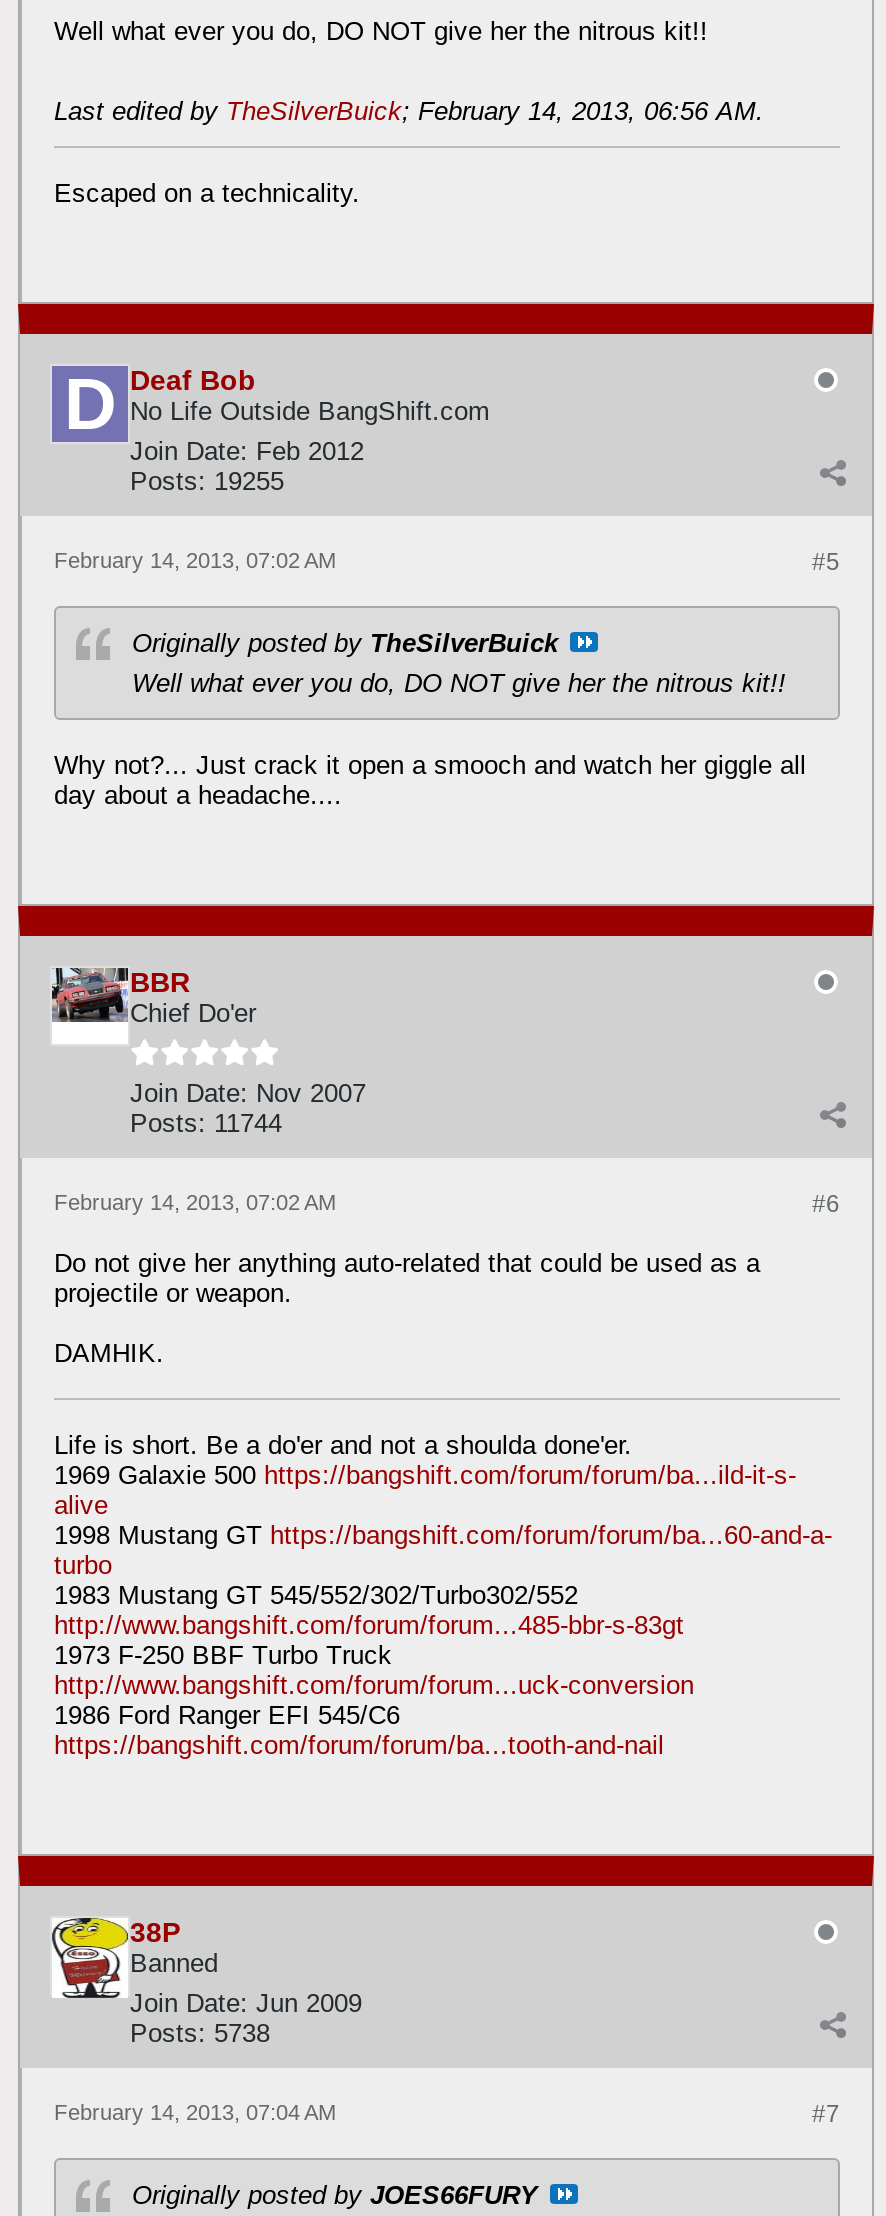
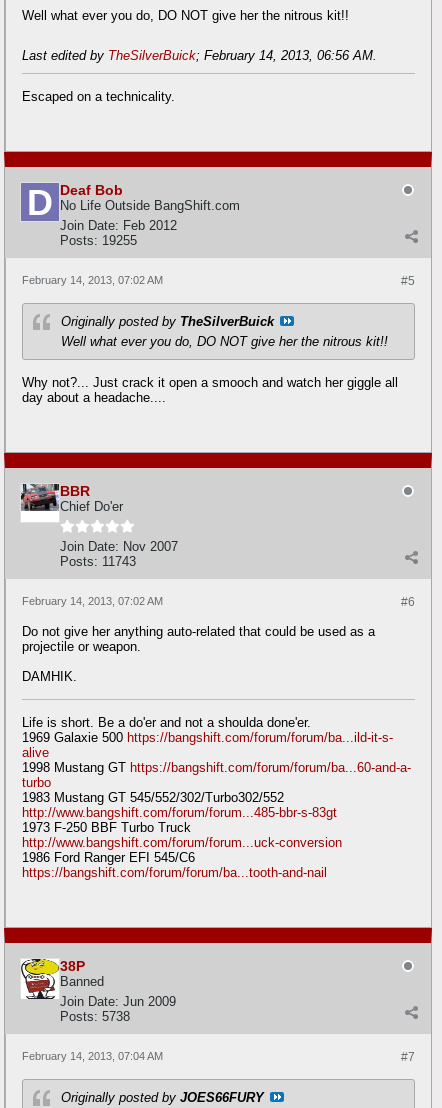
[130,1108,282,1138] Posts: 11744 -> [60,554,136,569] Posts: 11743

